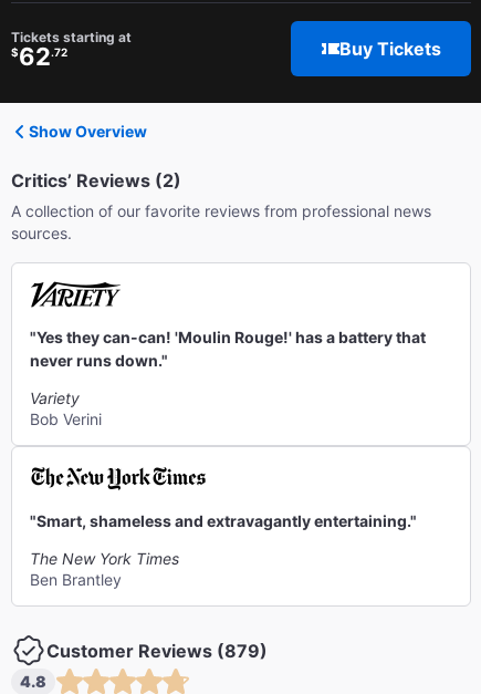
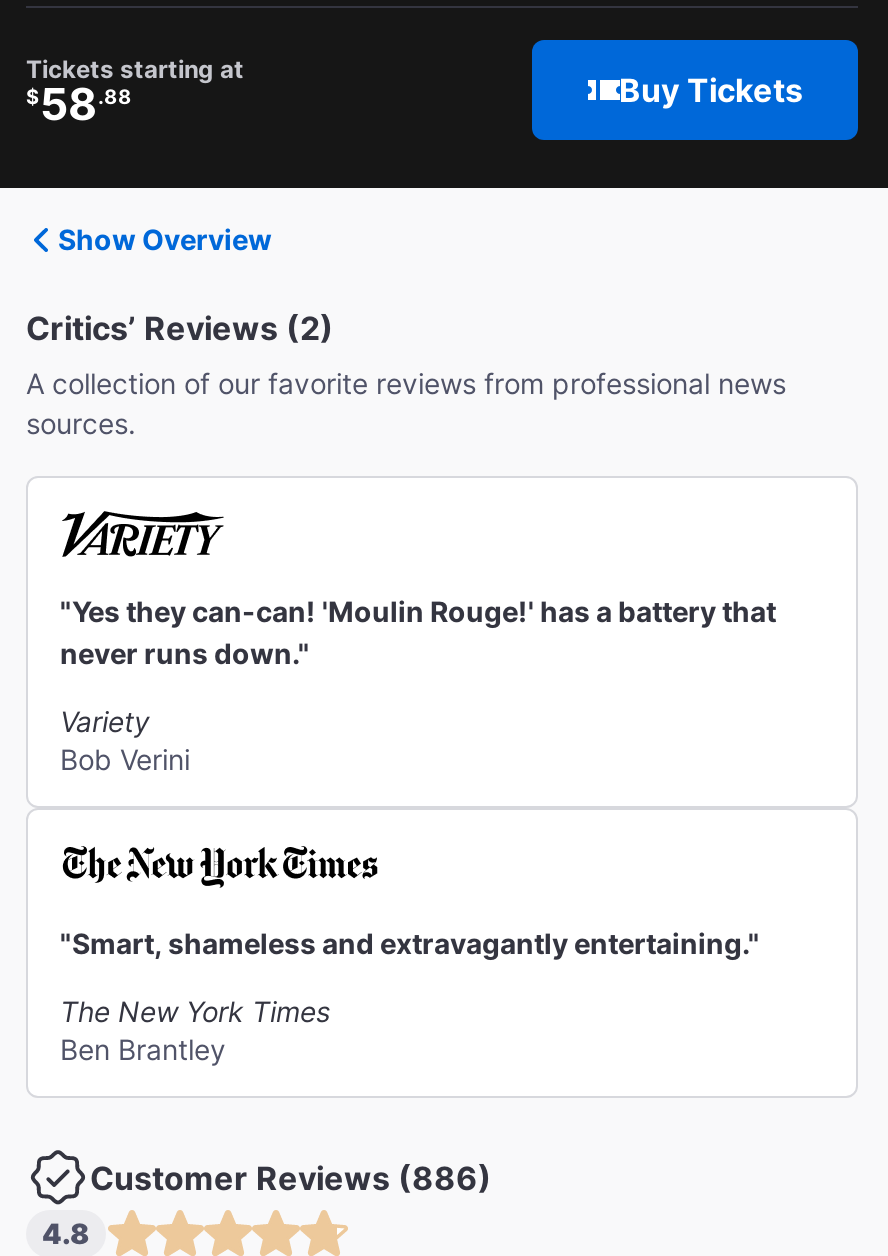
[11,42,67,70] $62.72 -> [26,77,132,129] $58.88
[46,640,268,662] Customer Reviews (879) -> [90,1158,492,1198] Customer Reviews (886)

